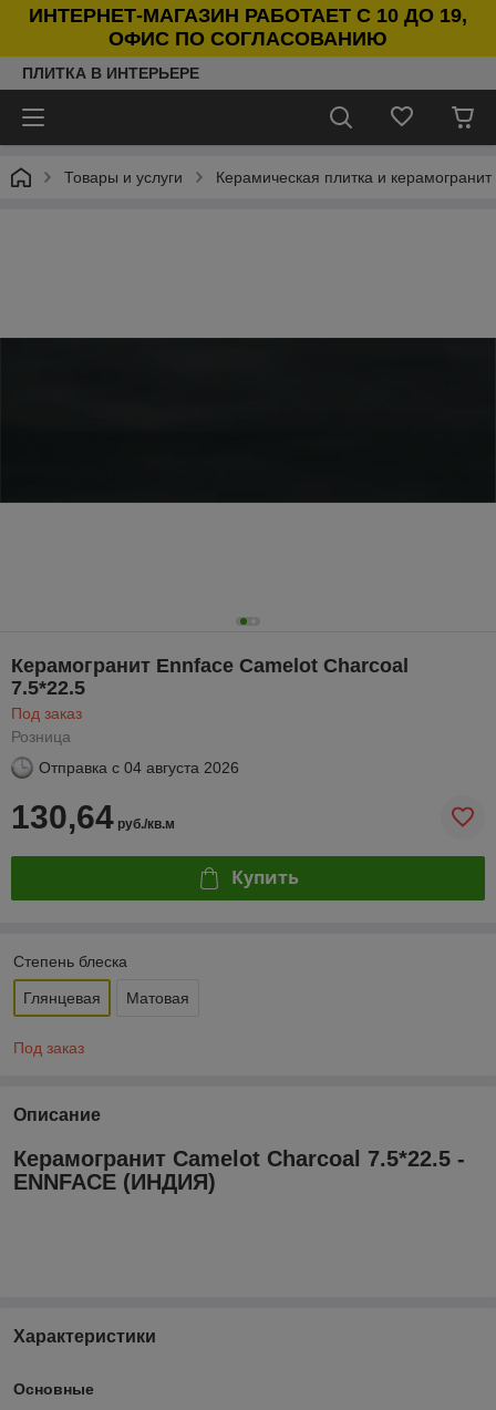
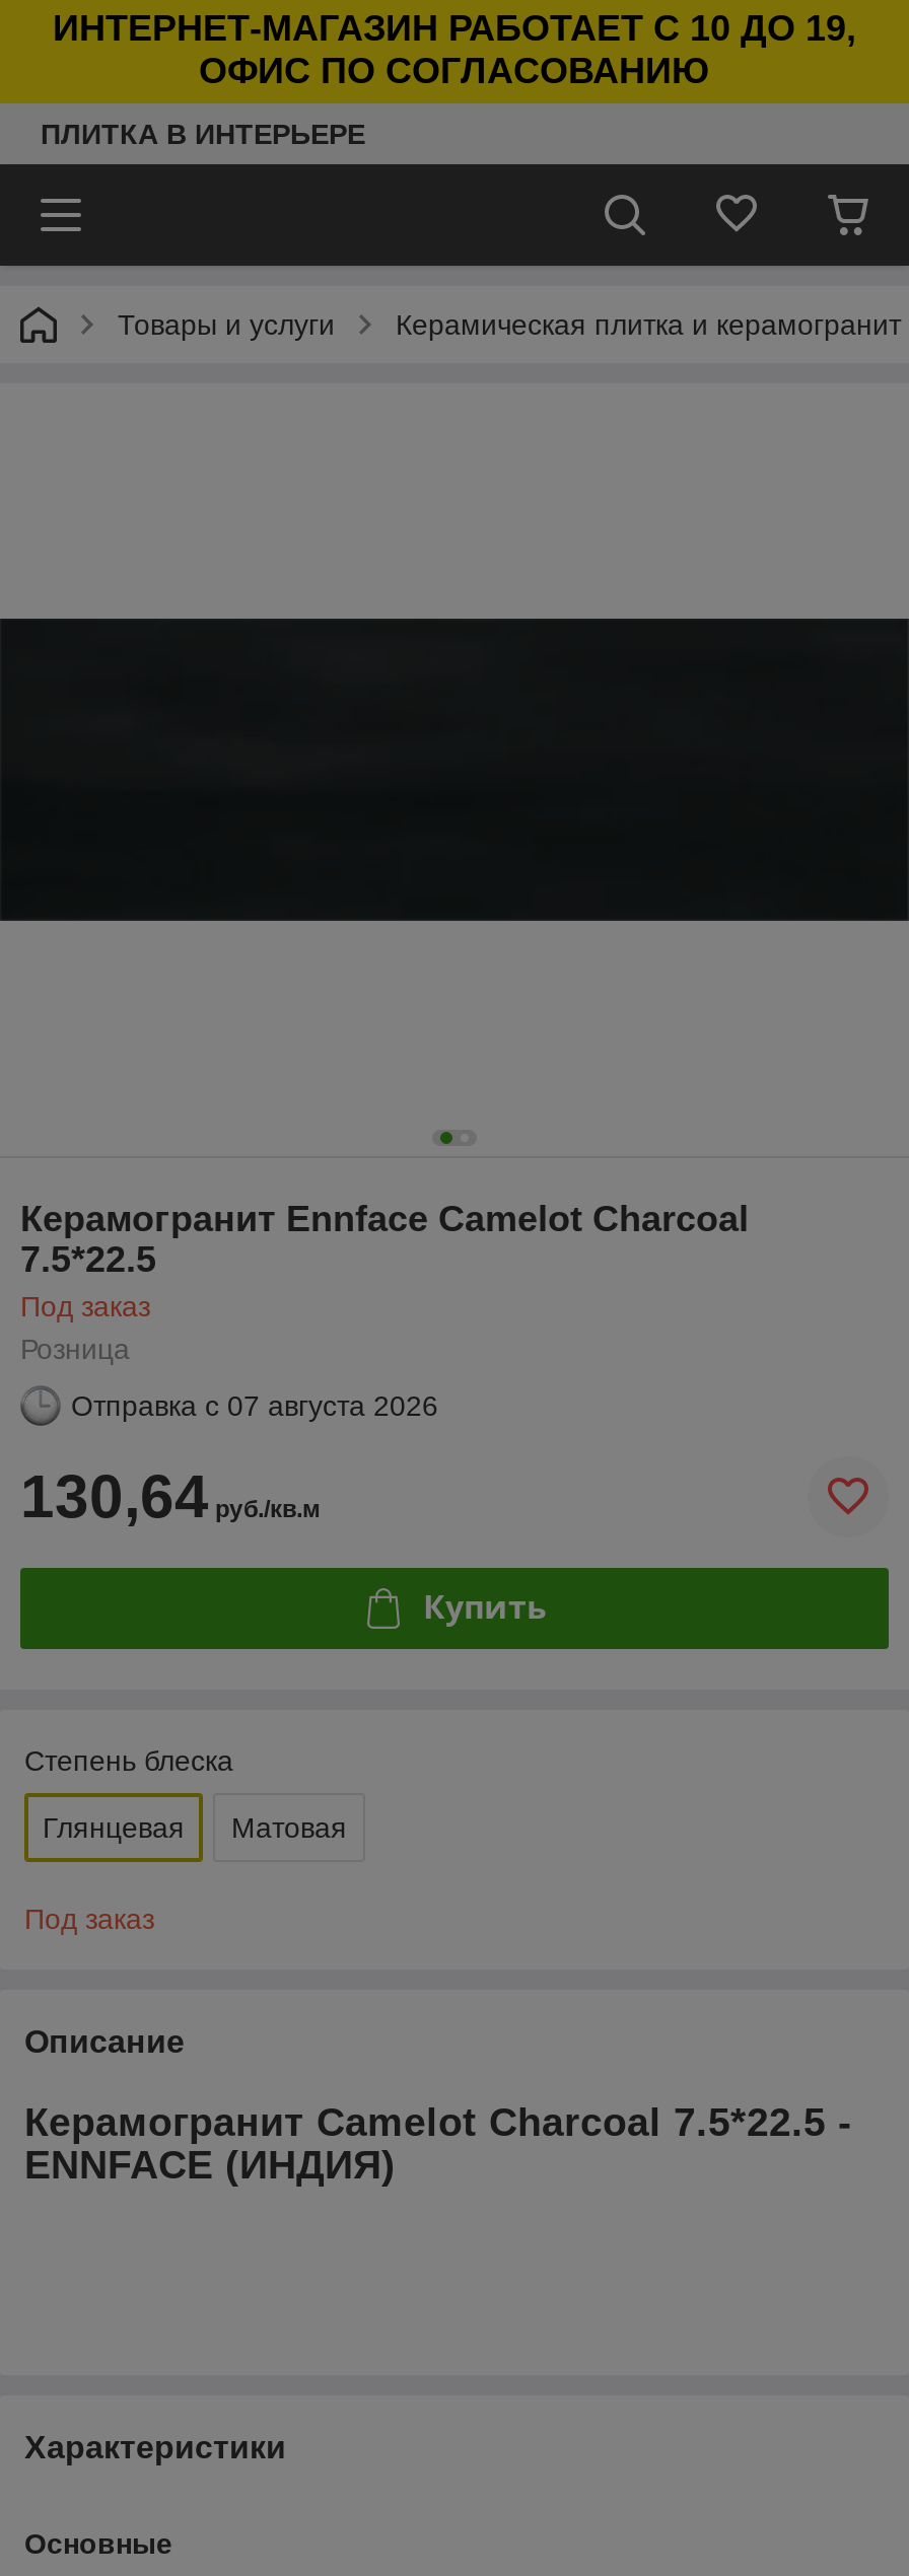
[39,758,239,776] Отправка с 04 августа 2026 -> [71,1389,438,1421] Отправка с 07 августа 2026

